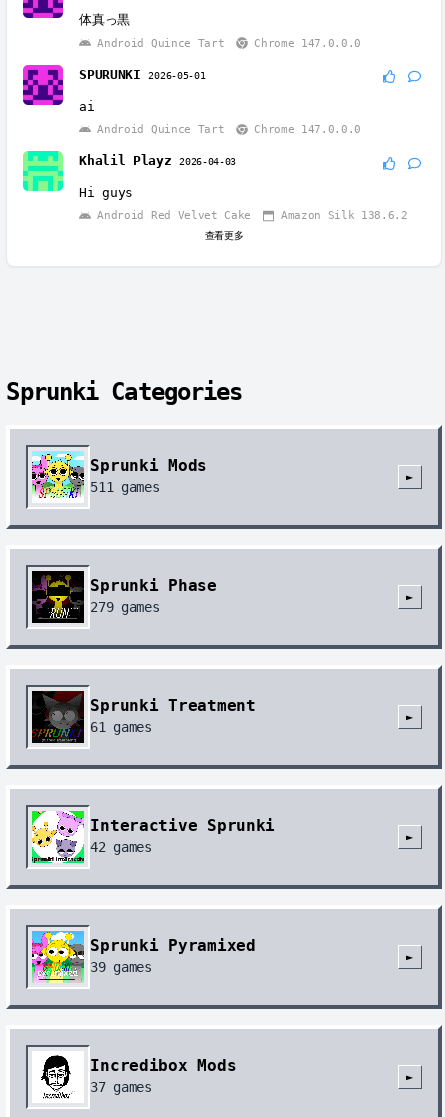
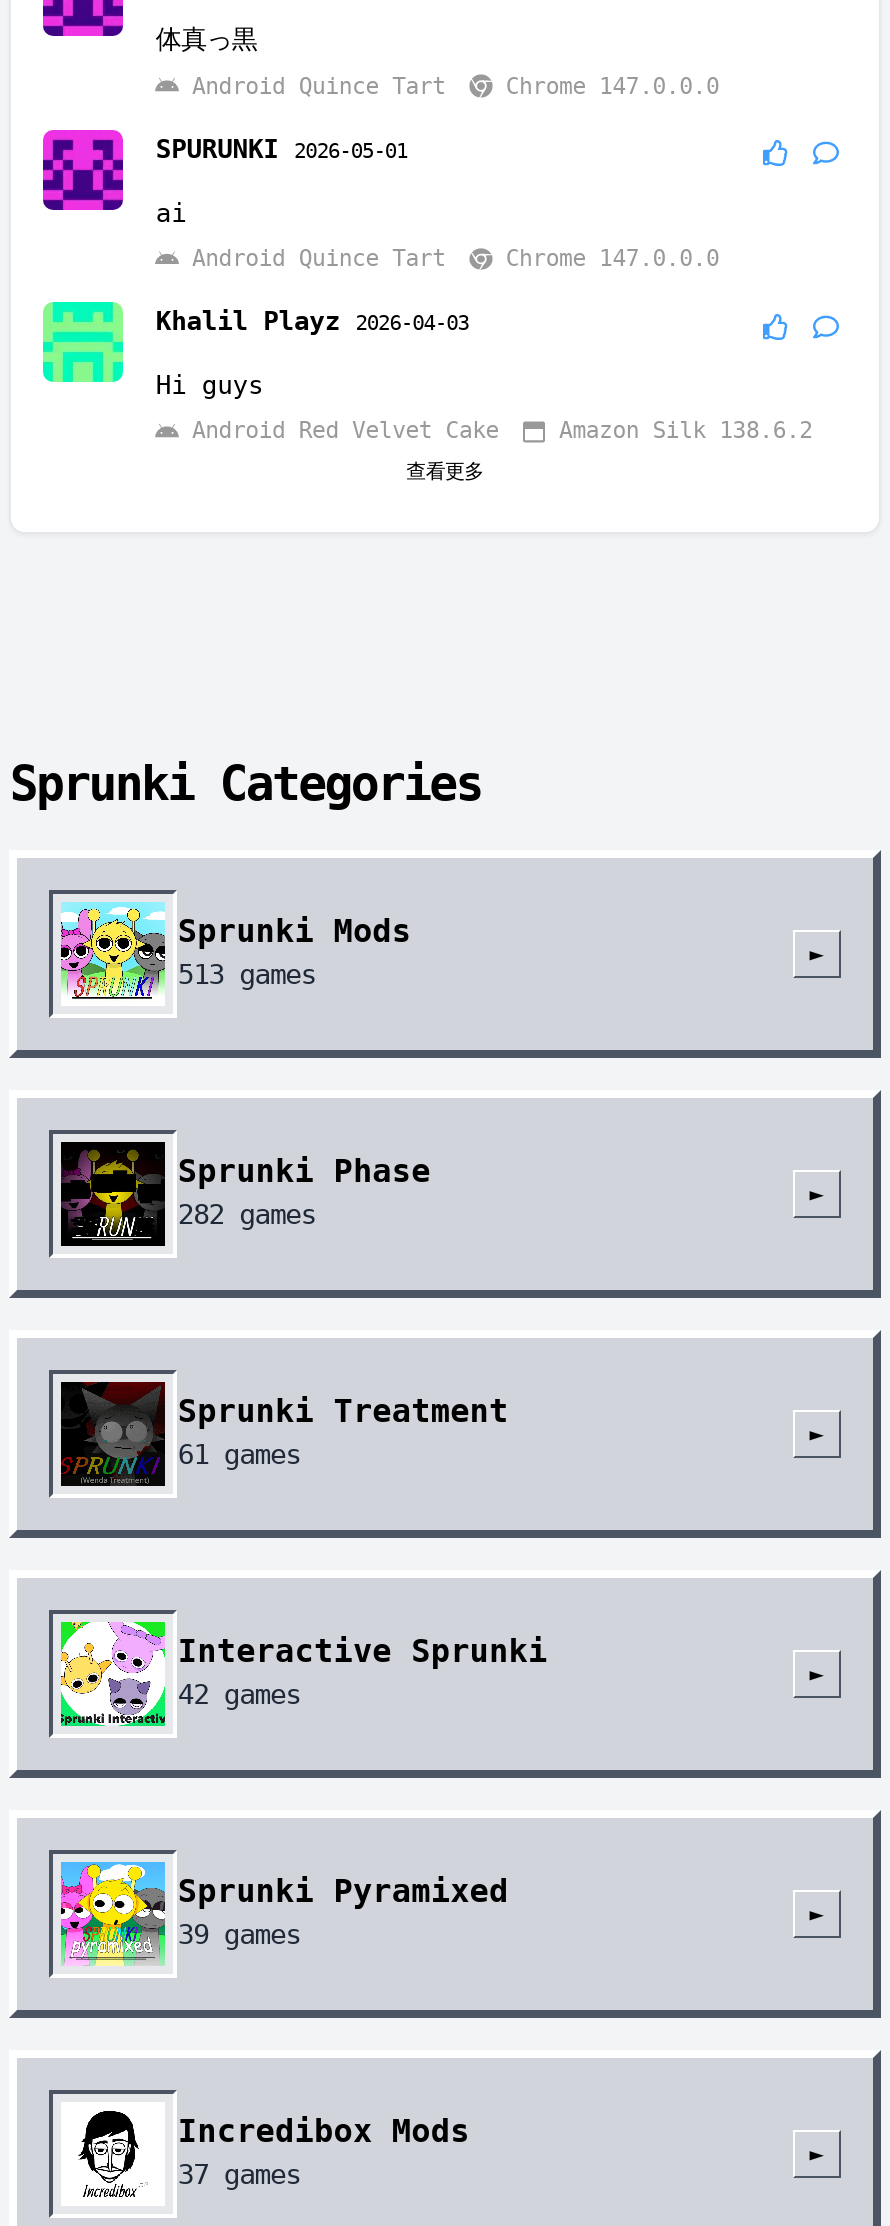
[90,479,159,495] 511 games -> [178,958,316,990] 513 games
[90,599,159,615] 279 games -> [178,1198,316,1230] 282 games

